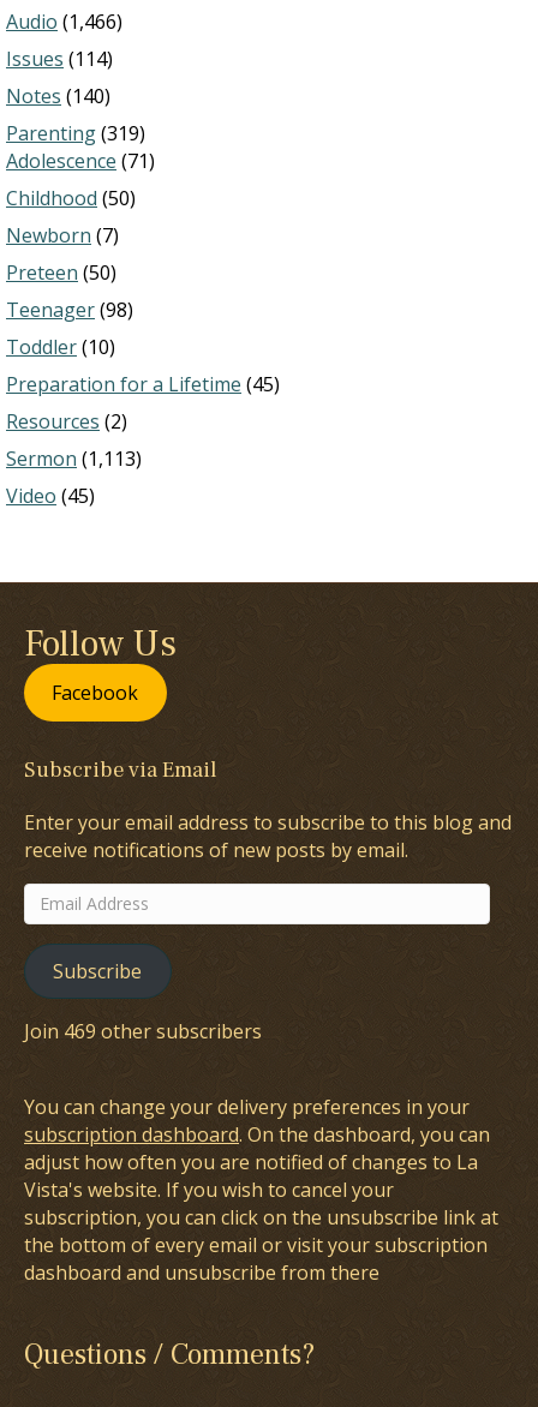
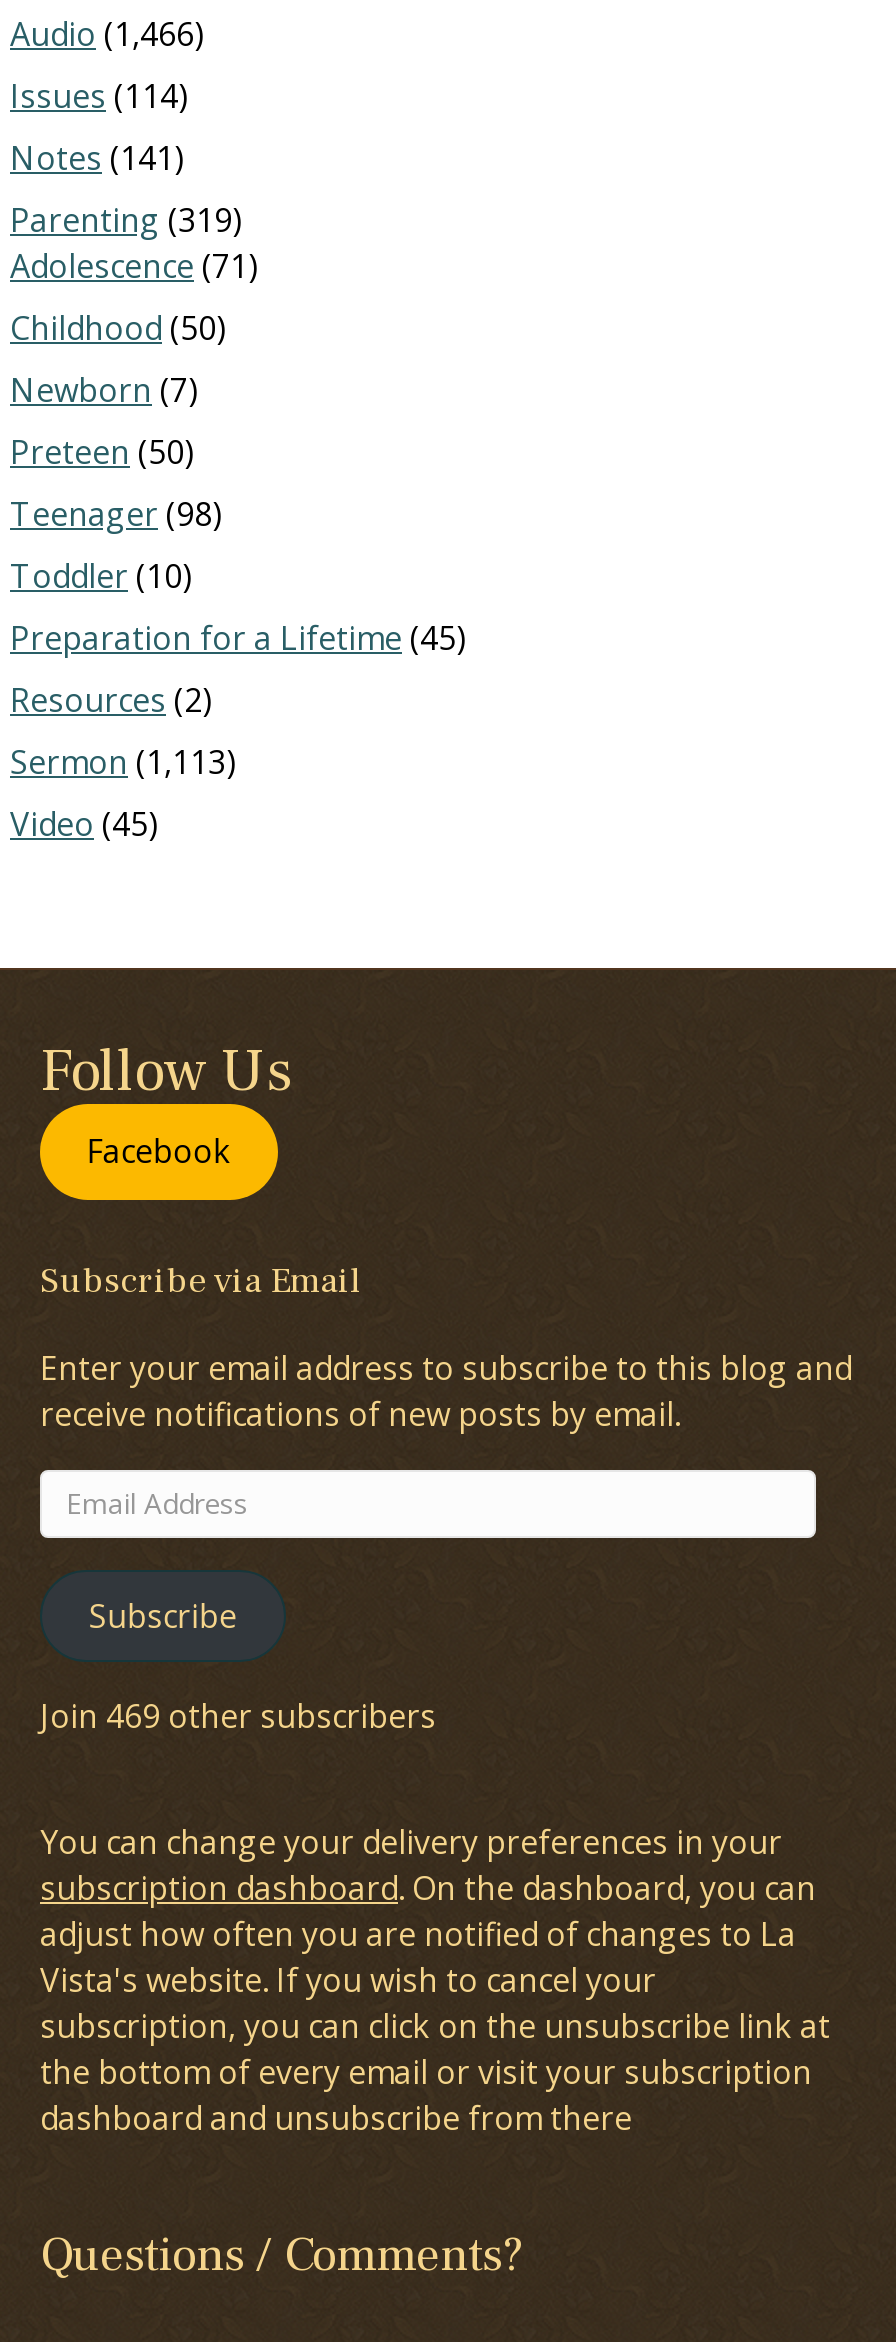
[6,83,110,109] Notes (140) -> [10,136,184,180] Notes (141)

